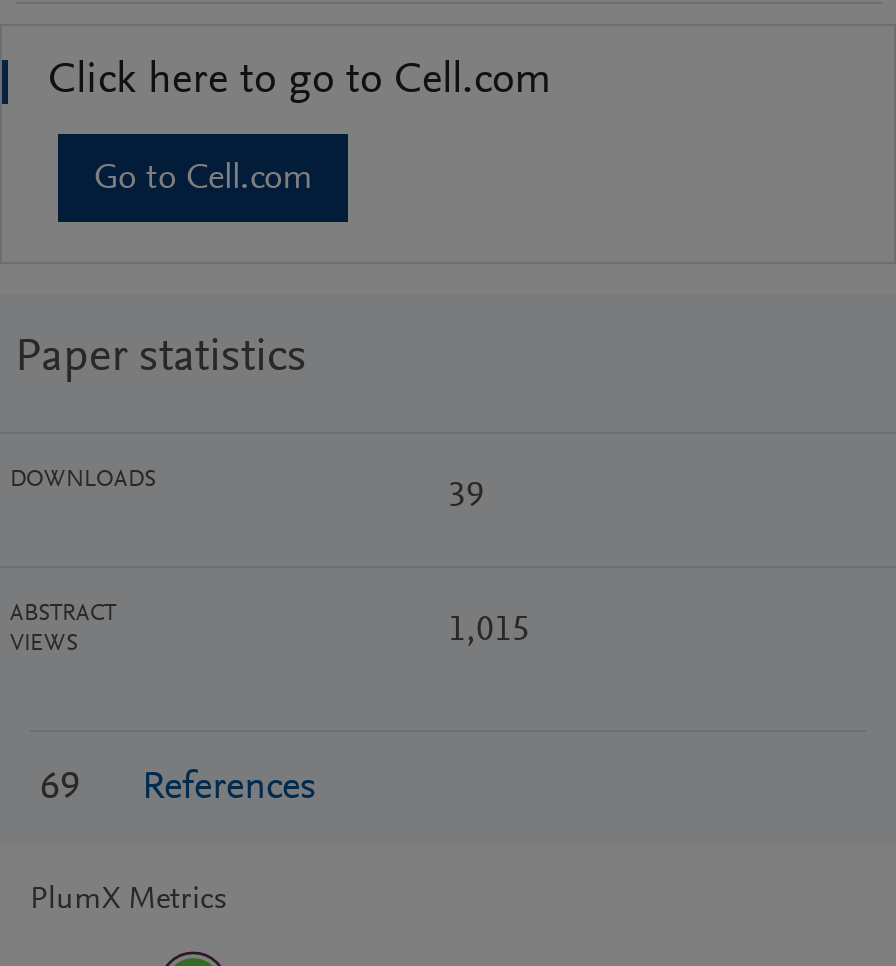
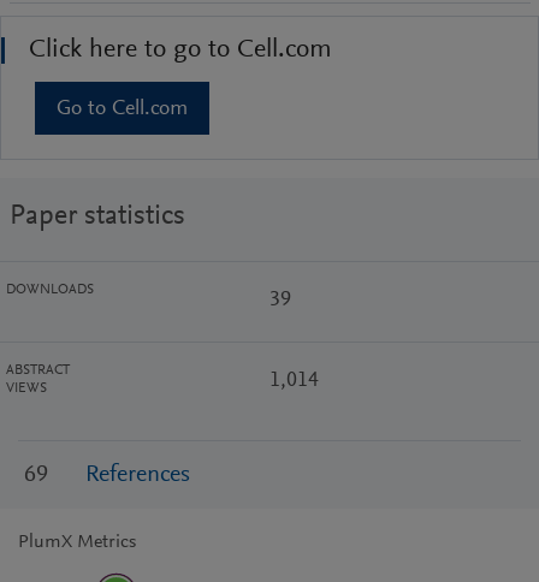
[448,614,530,650] 1,015 -> [269,370,319,392] 1,014

